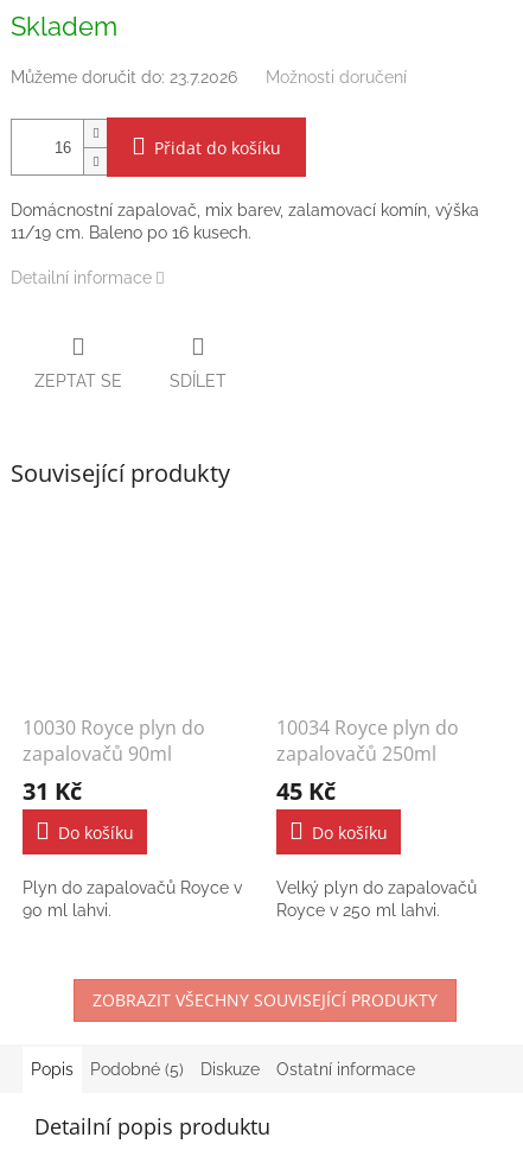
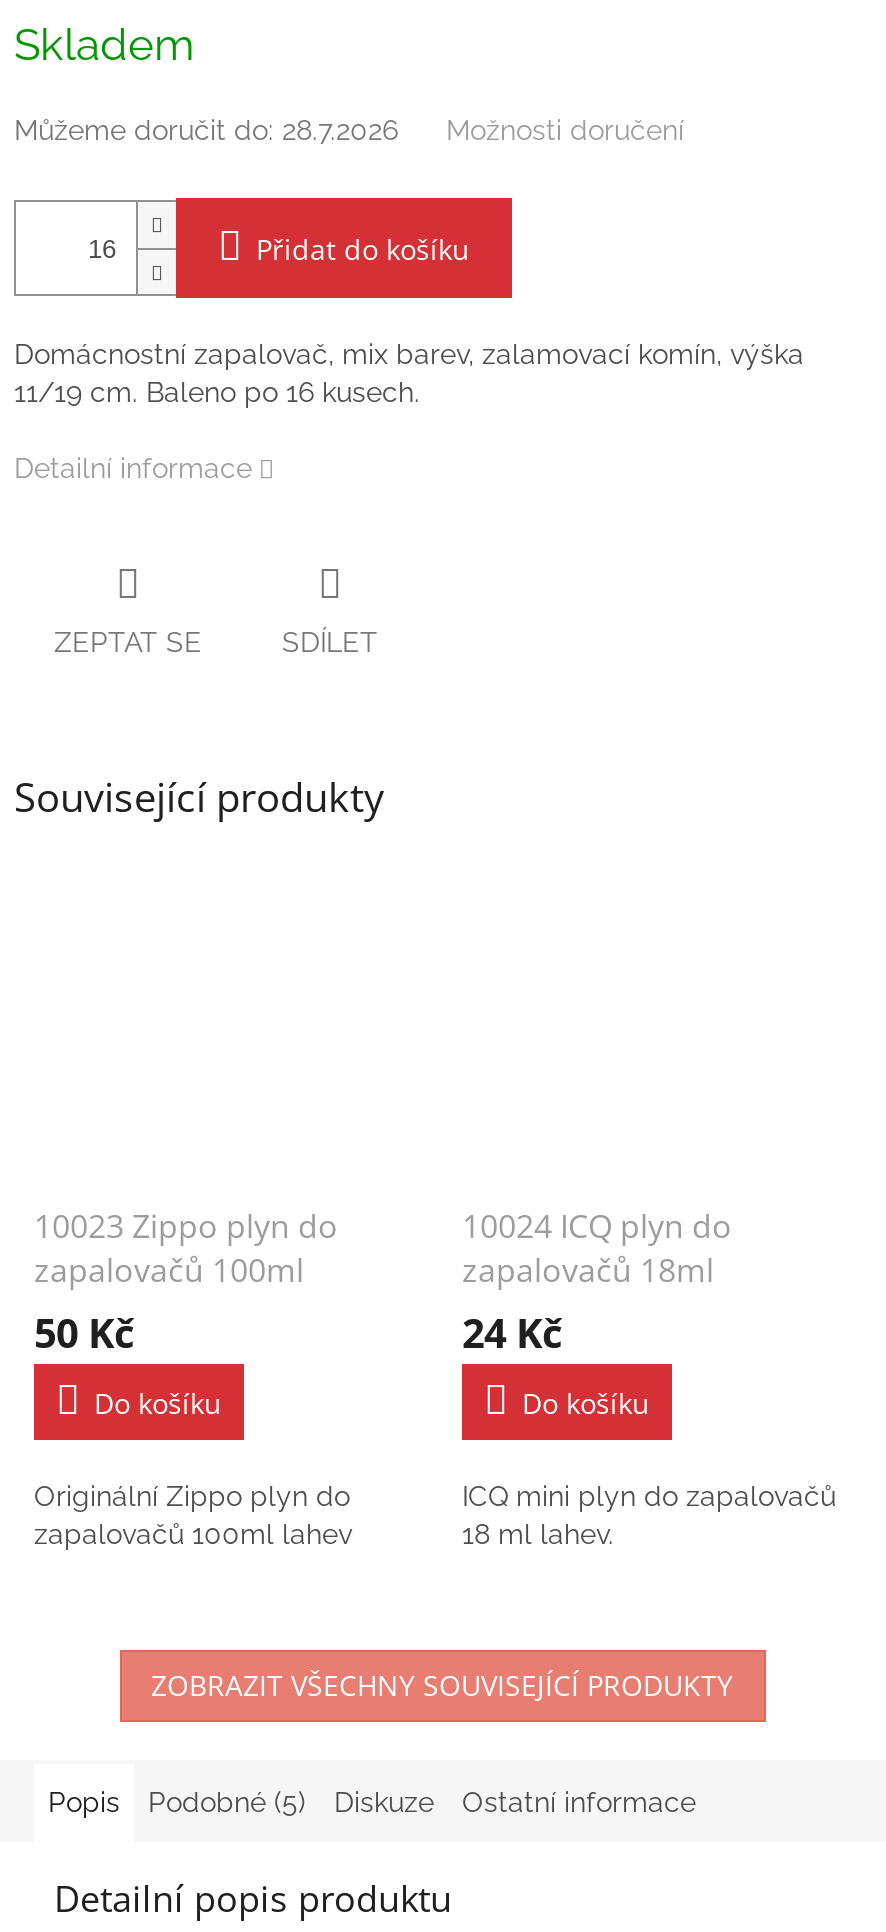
[11,68,237,87] Můžeme doručit do: 23.7.2026 -> [14,114,398,146] Můžeme doručit do: 28.7.2026
[23,714,205,740] 10030 Royce plyn do -> [34,1204,338,1248] 10023 Zippo plyn do
[276,714,459,807] 10034 Royce plyn do | zapalovačů 250ml | 45 Kč -> [462,1204,732,1360] 10024 ICQ plyn do | zapalovačů 18ml | 24 Kč
[23,740,172,766] zapalovačů 90ml -> [34,1248,304,1292] zapalovačů 100ml
[23,775,82,807] 31 Kč -> [34,1306,134,1360] 50 Kč
[23,878,242,920] Plyn do zapalovačů Royce v | 90 ml lahvi. -> [34,1480,352,1550] Originální Zippo plyn do | zapalovačů 100ml lahev
[276,878,477,920] Velký plyn do zapalovačů | Royce v 250 ml lahvi. -> [462,1480,836,1550] ICQ mini plyn do zapalovačů | 18 ml lahev.

